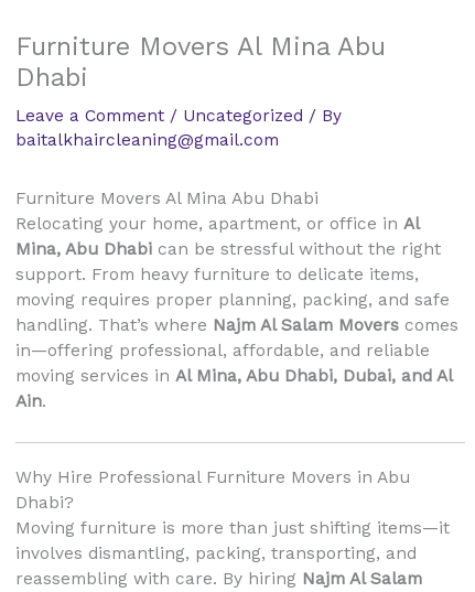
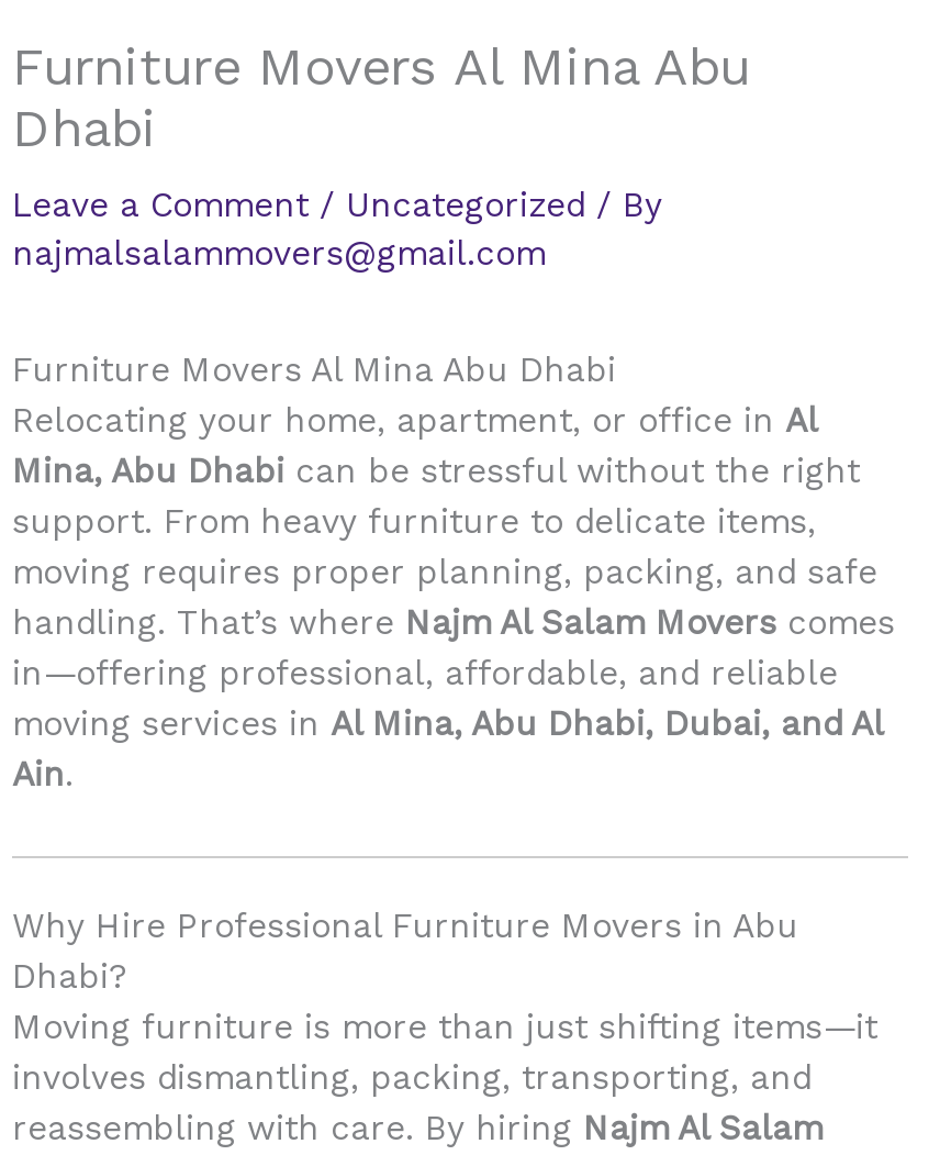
[15,130,279,150] baitalkhaircleaning@gmail.com -> [12,234,546,273] najmalsalammovers@gmail.com

